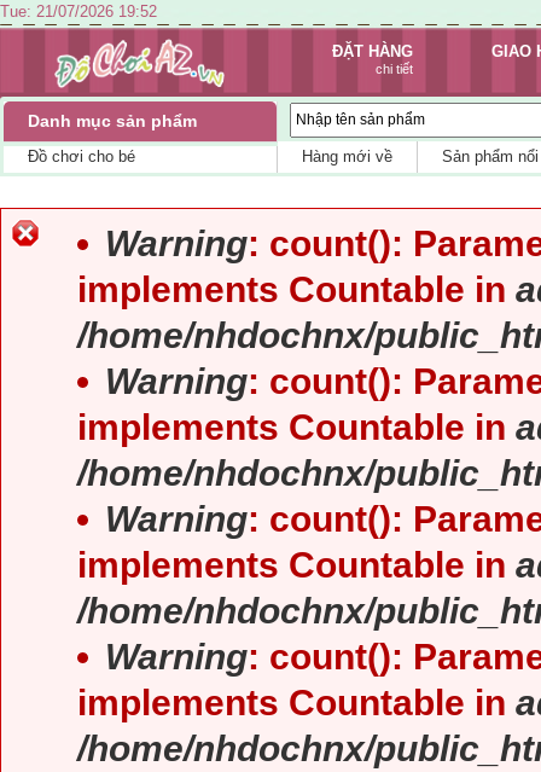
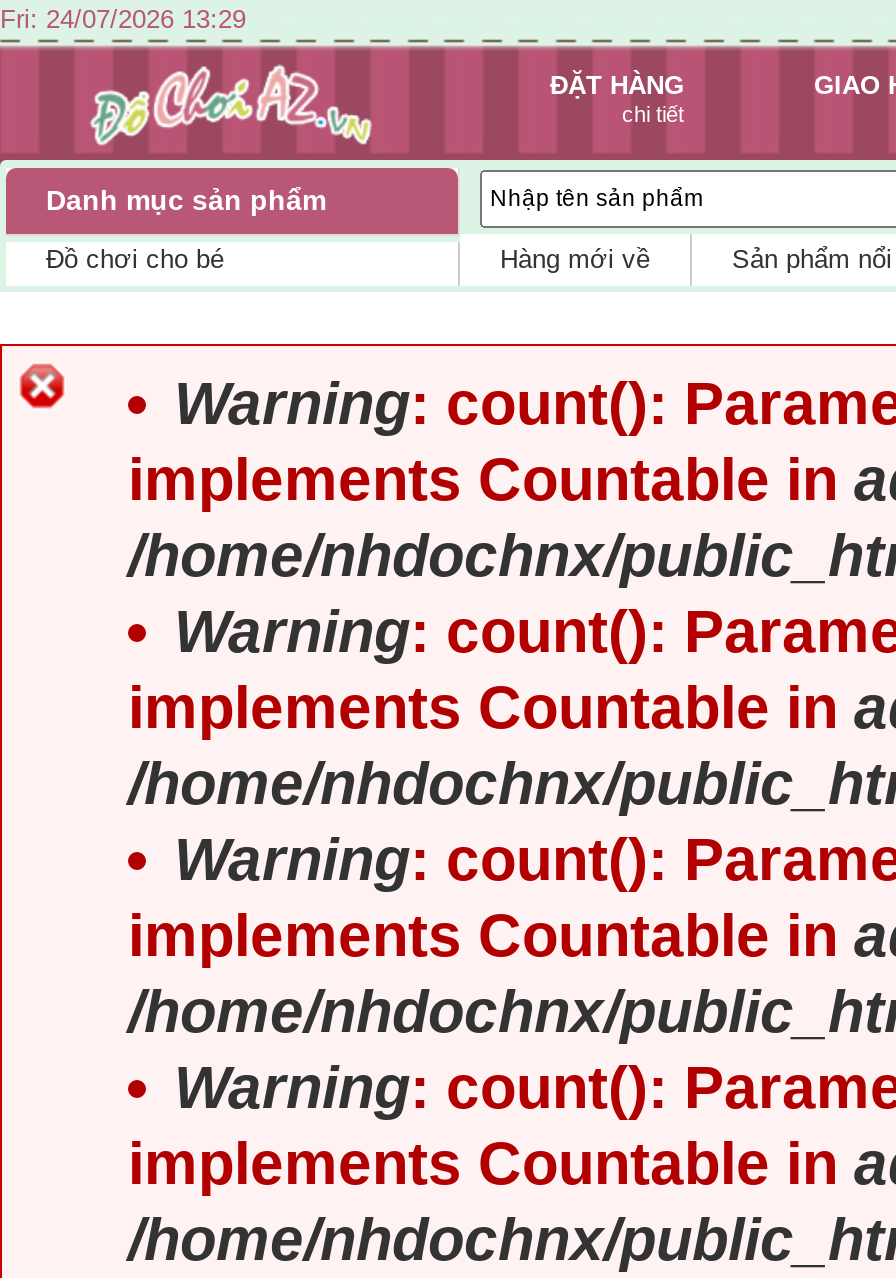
[0,2,157,21] Tue: 21/07/2026 19:52 -> [0,4,246,34] Fri: 24/07/2026 13:29

